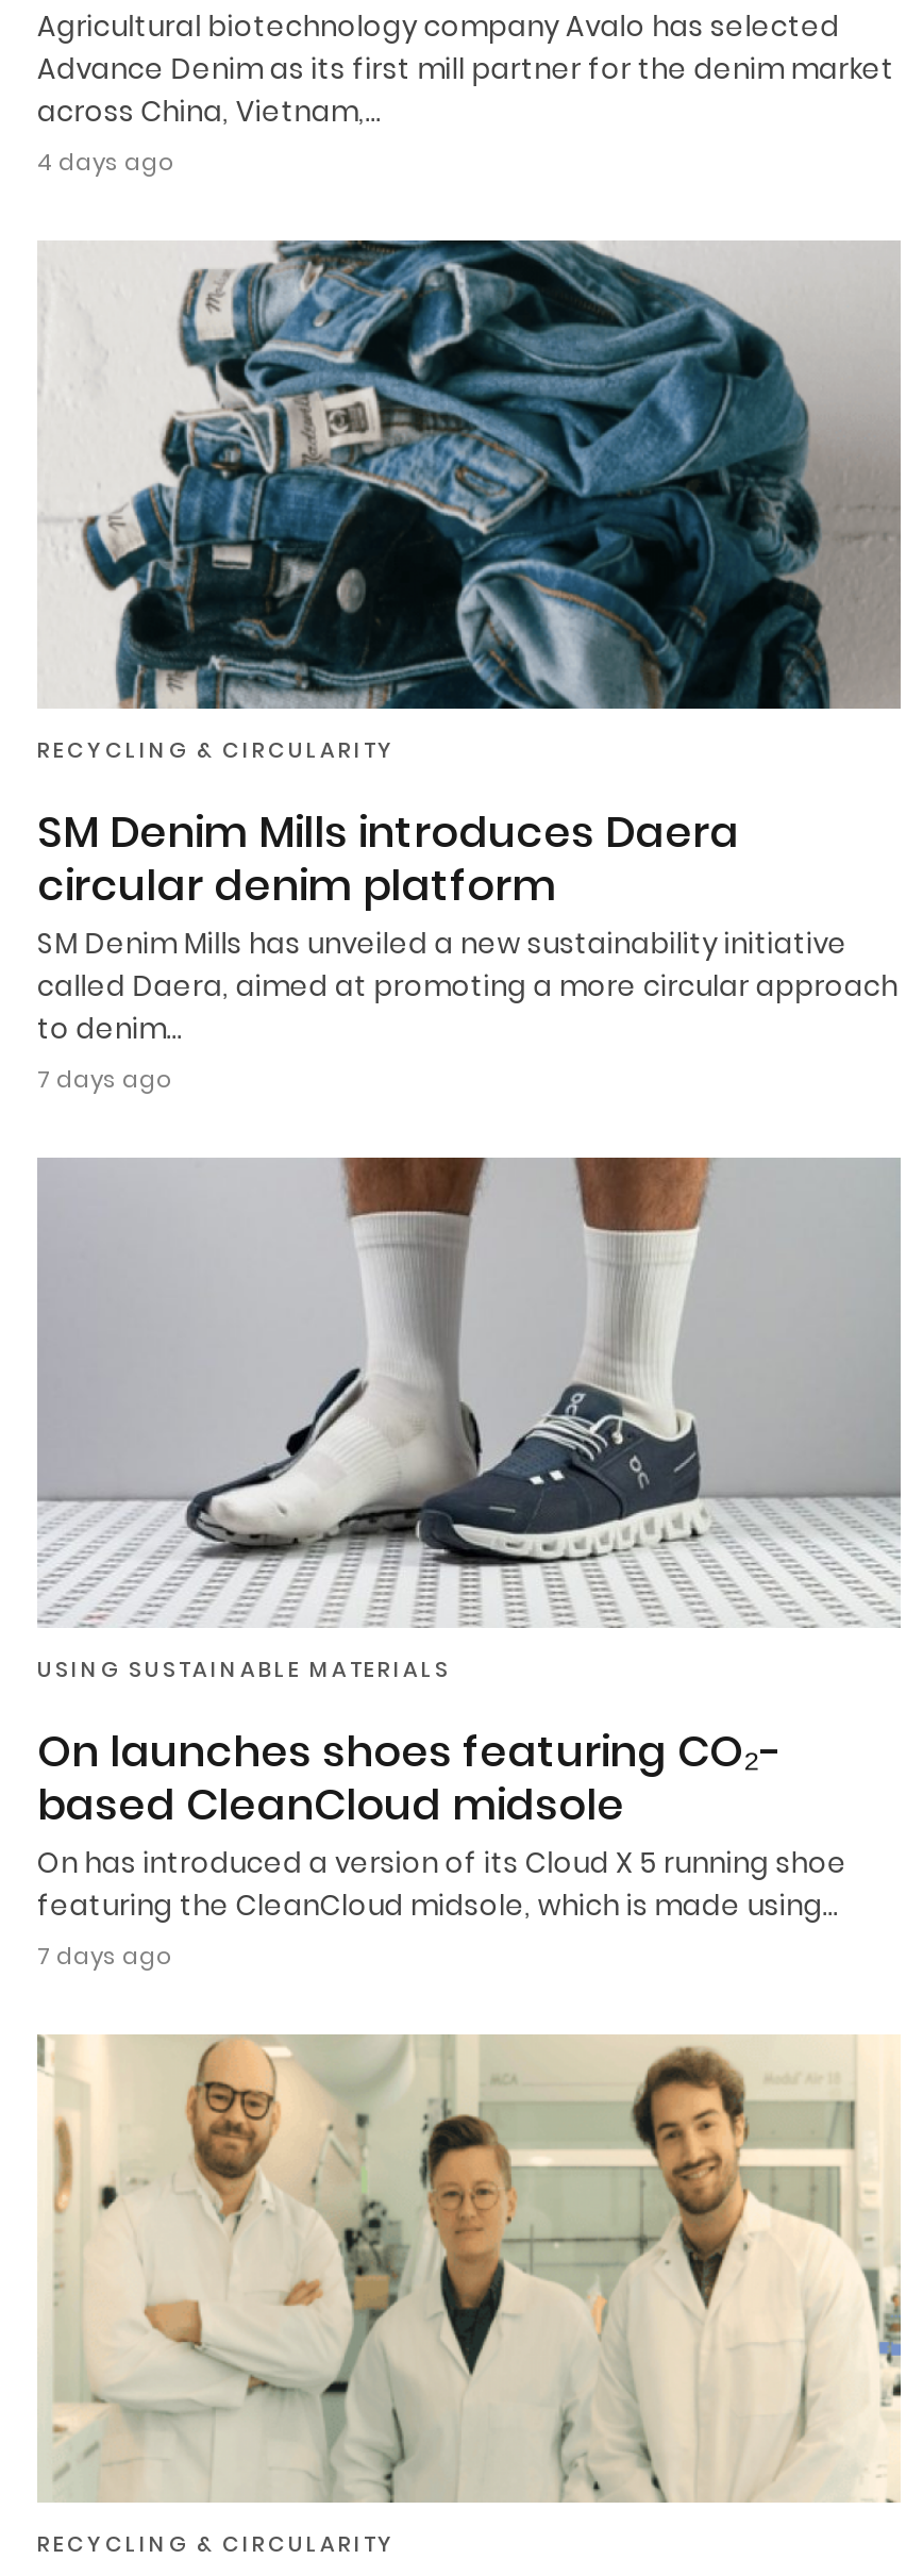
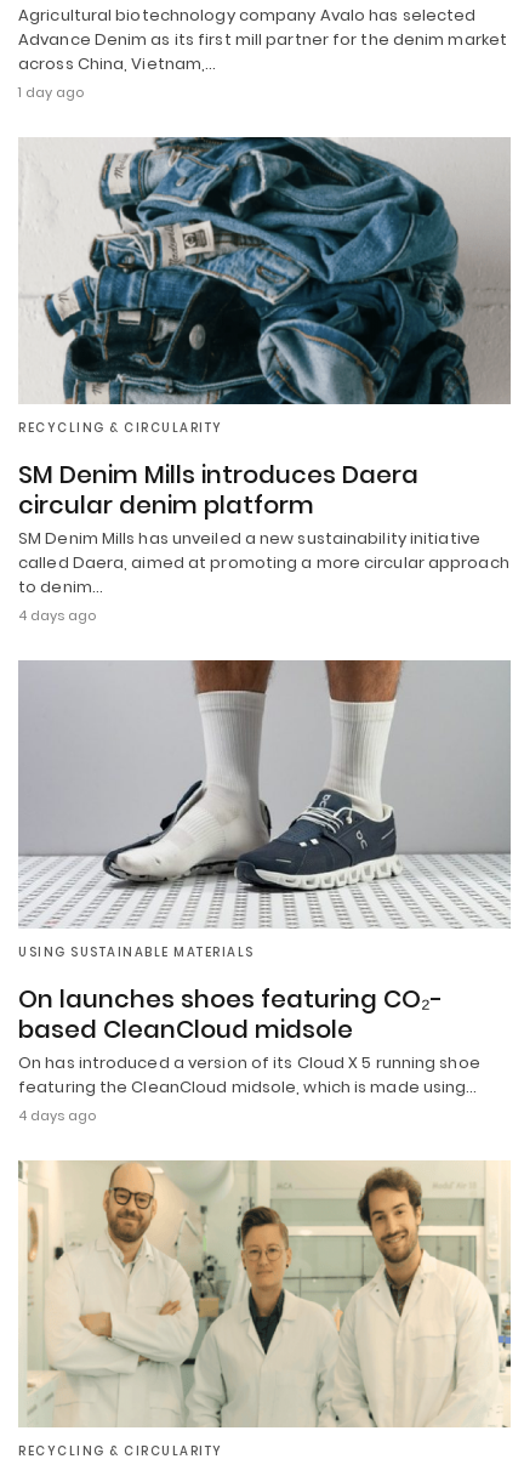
[37,144,173,178] 4 days ago -> [18,82,84,101] 1 day ago
[37,1062,171,1096] 7 days ago -> [18,606,96,625] 4 days ago
[37,1938,171,1972] 7 days ago -> [18,1106,96,1125] 4 days ago

